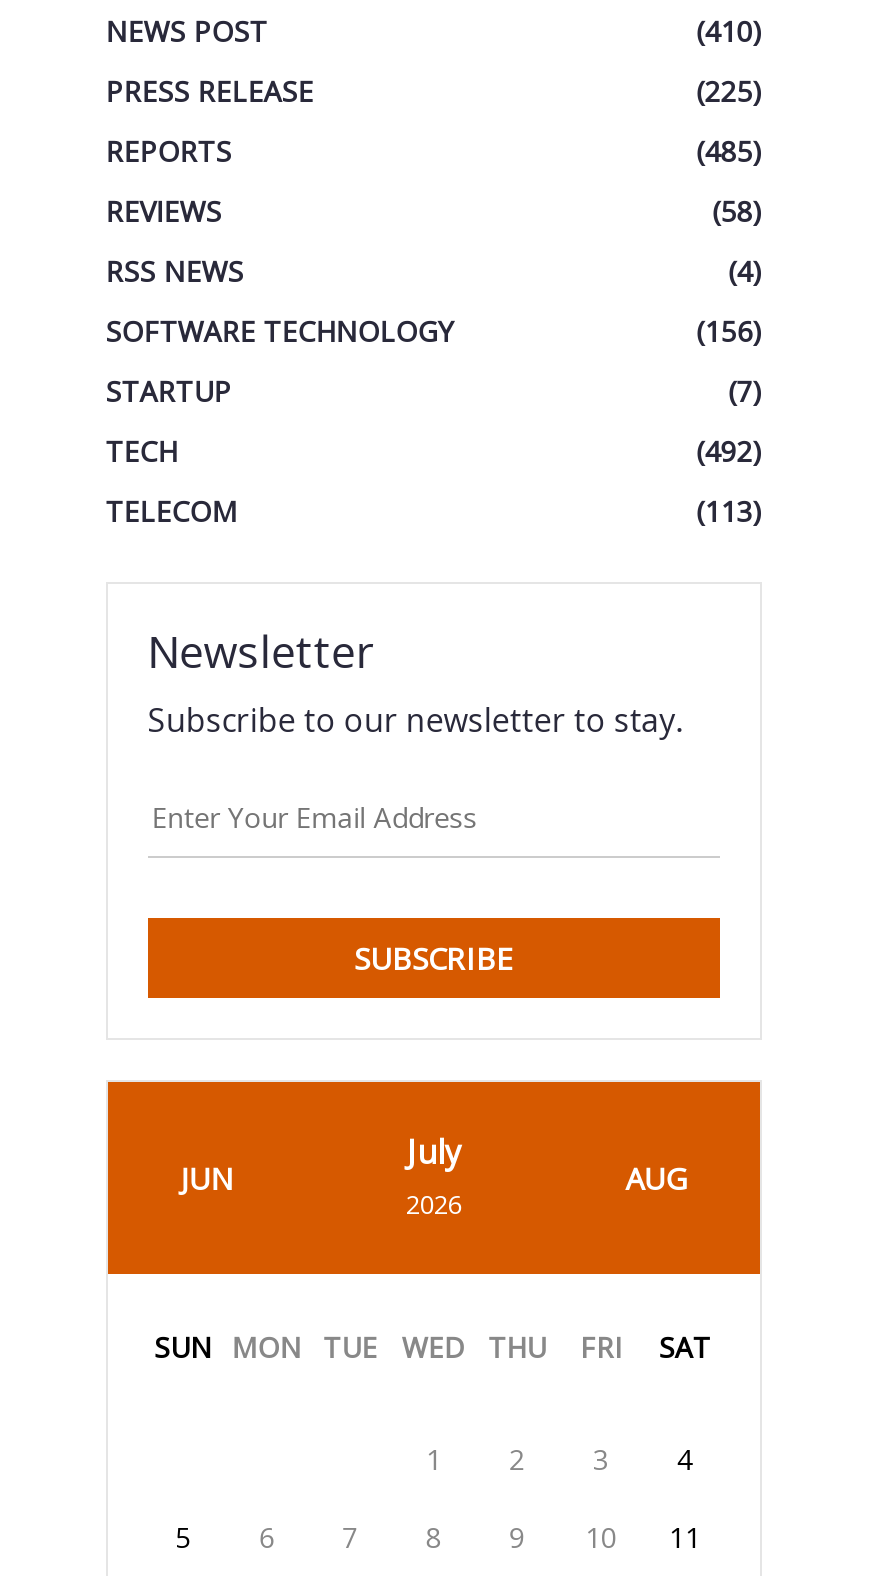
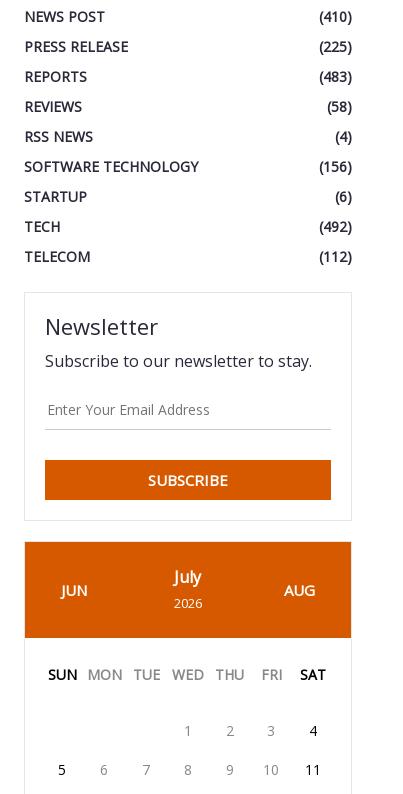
[696,131,762,169] (485) -> [319,67,352,86] (483)
[728,371,762,409] (7) -> [335,187,352,206] (6)
[696,491,762,529] (113) -> [319,247,352,266] (112)

